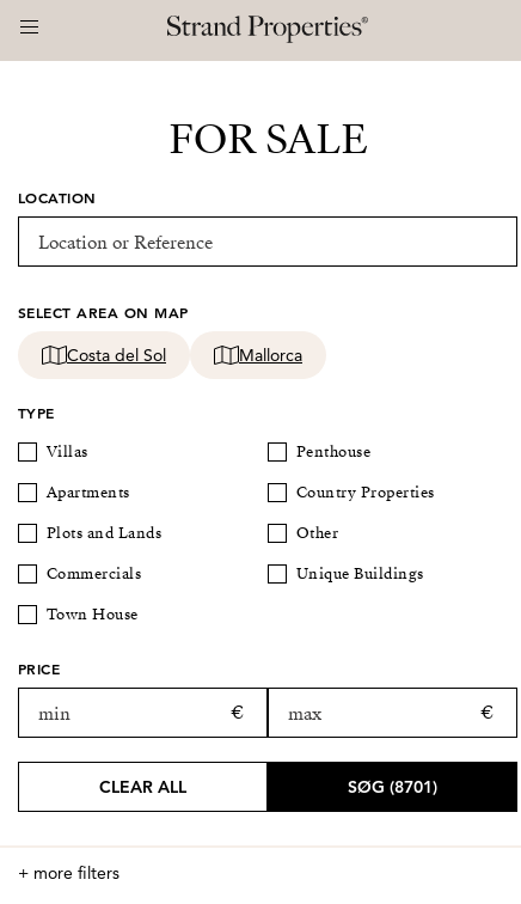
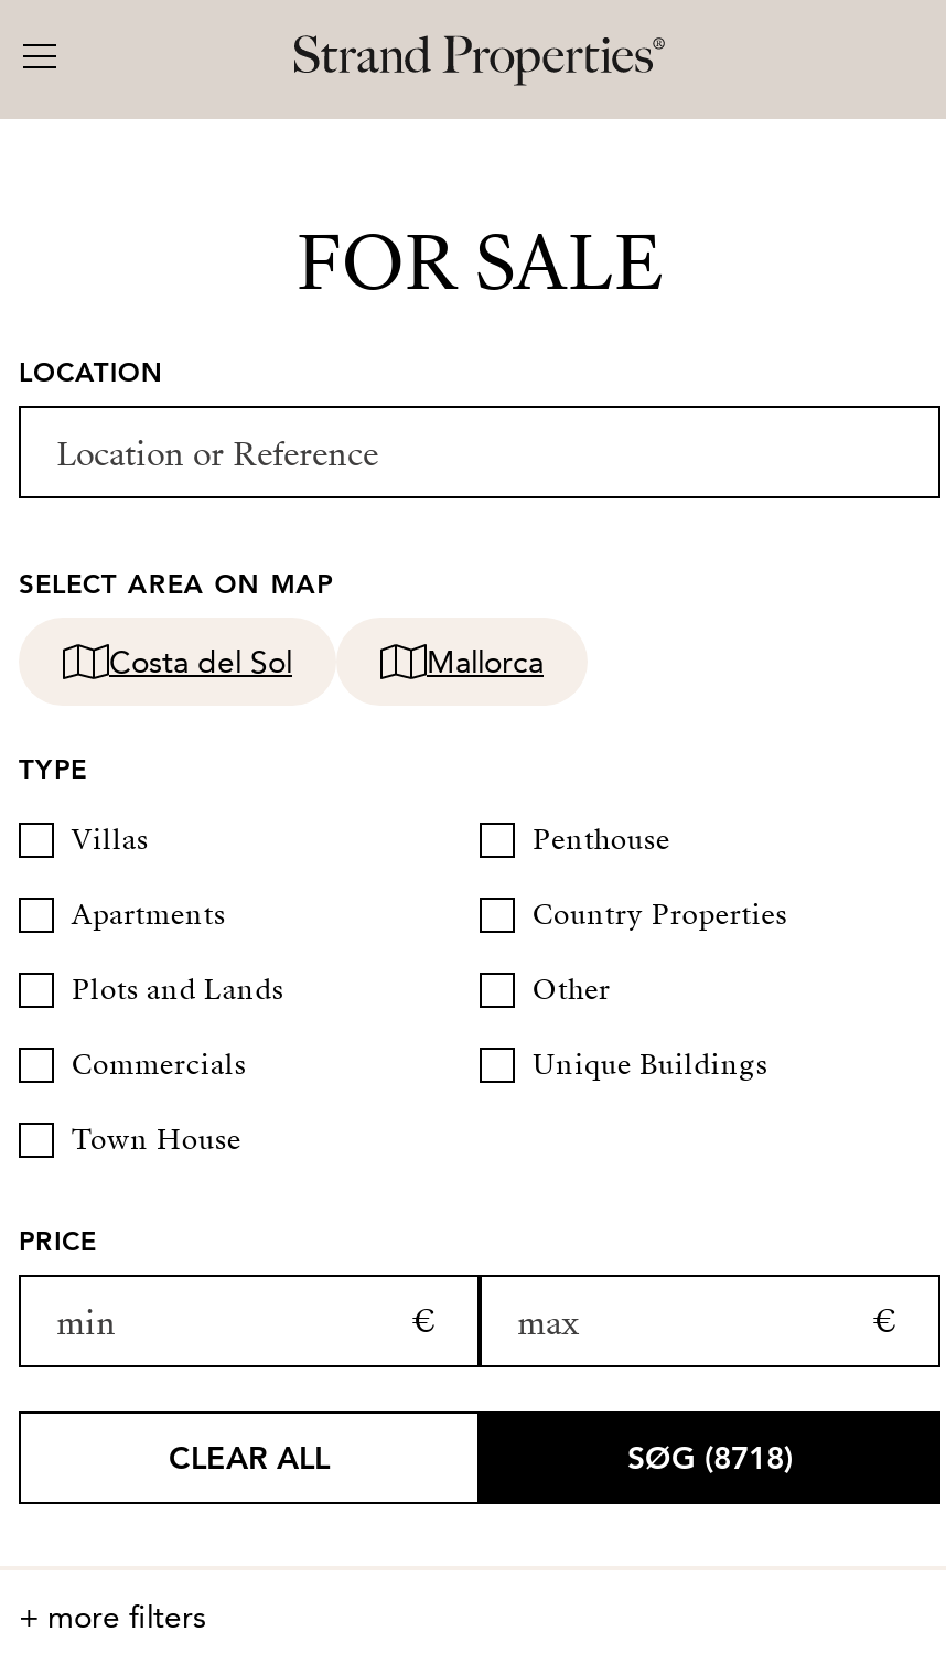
[348,776,437,798] SØG (8701) -> [627,1438,793,1478] SØG (8718)

